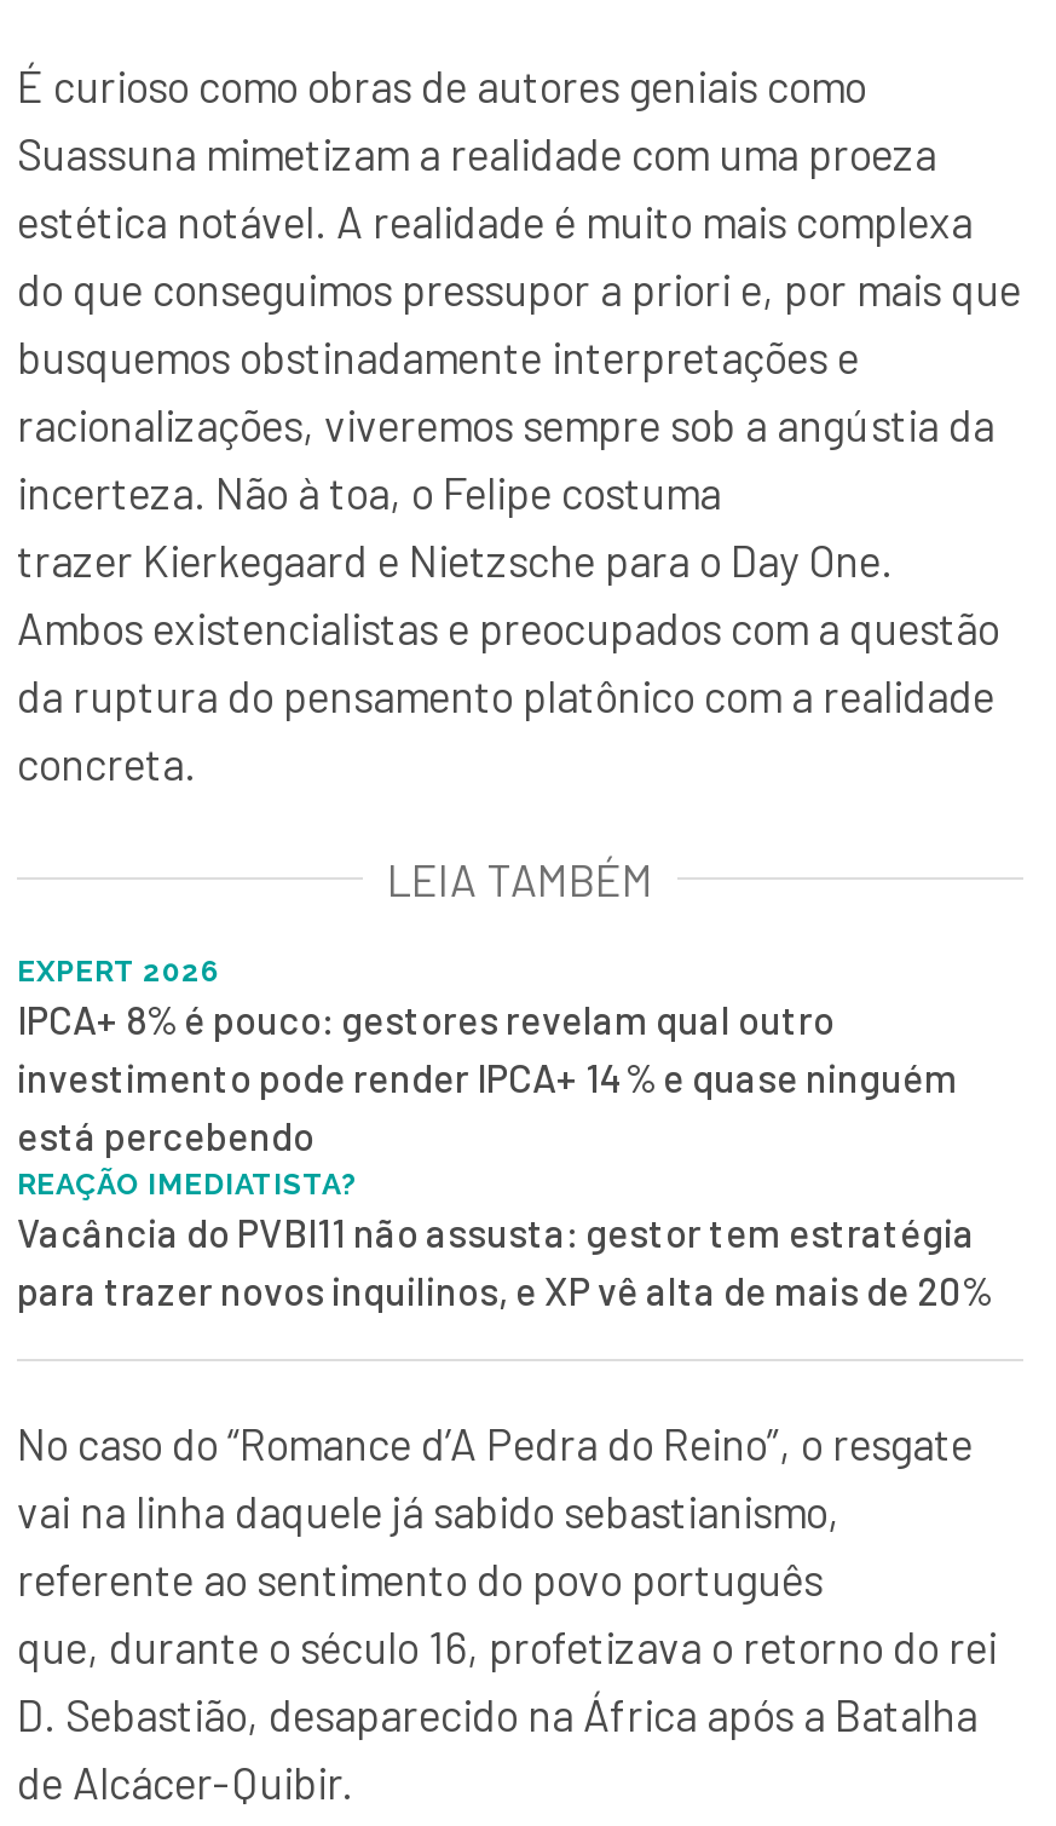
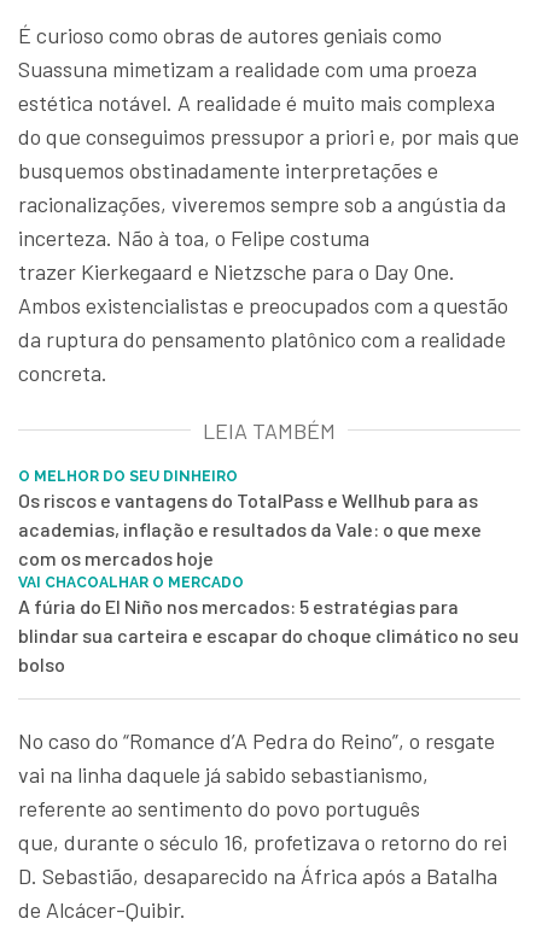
[17,954,992,1312] EXPERT 2026 | IPCA+ 8% é pouco: gestores revelam qual outro | investimento pode render IPCA+ 14% e quase ninguém | está percebendo | REAÇÃO IMEDIATISTA? | Vacância do PVBI11 não assusta: gestor tem estratégia | para trazer novos inquilinos, e XP vê alta de mais de 20% -> [18,468,519,675] O MELHOR DO SEU DINHEIRO | Os riscos e vantagens do TotalPass e Wellhub para as | academias, inflação e resultados da Vale: o que mexe | com os mercados hoje | VAI CHACOALHAR O MERCADO | A fúria do El Niño nos mercados: 5 estratégias para | blindar sua carteira e escapar do choque climático no seu | bolso

